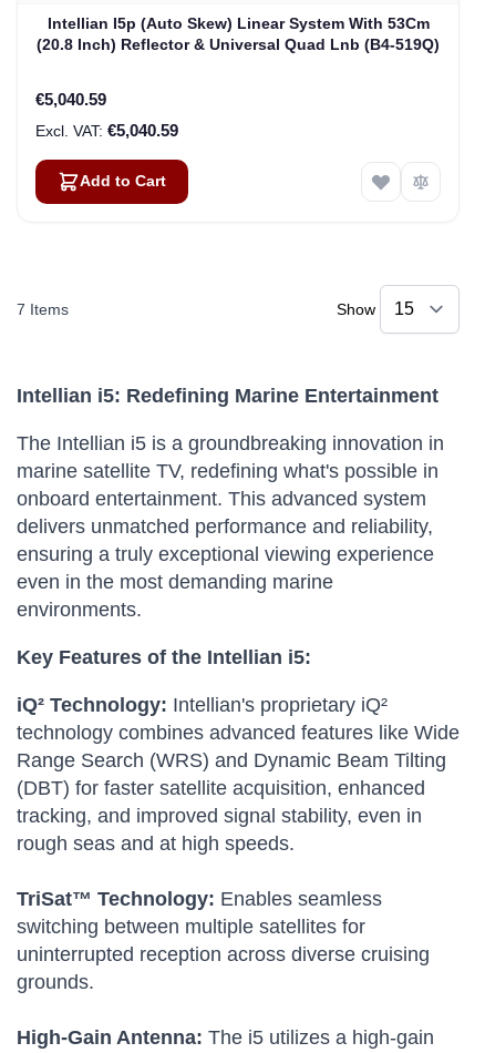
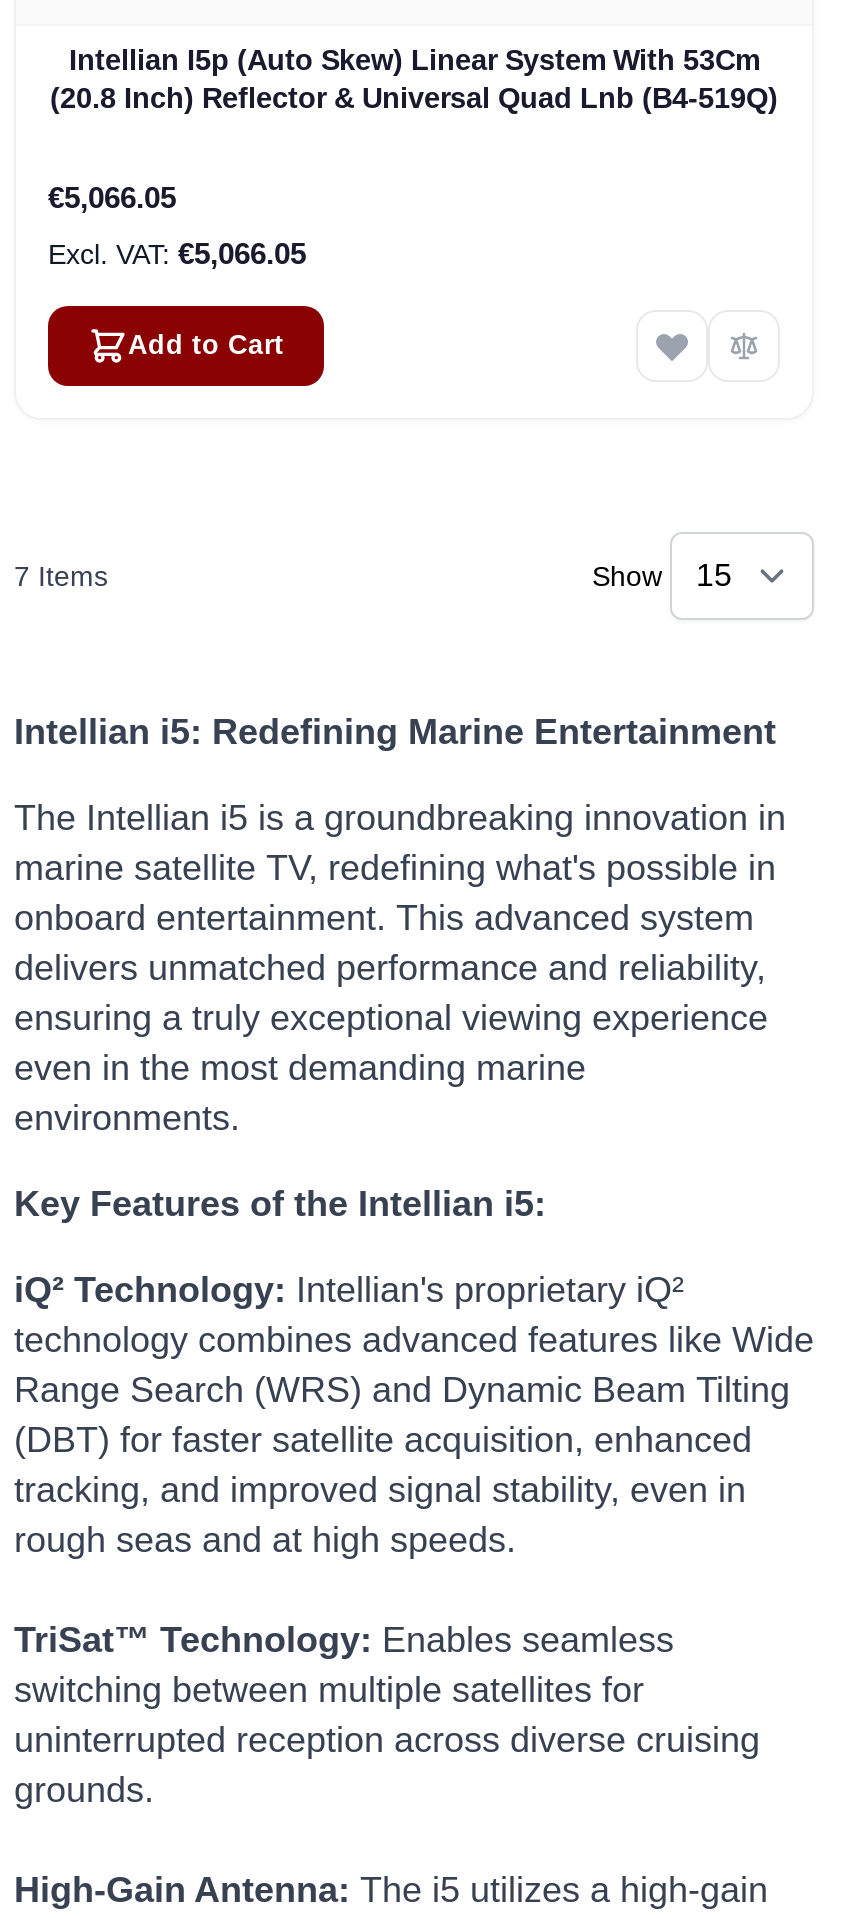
[35,90,106,109] €5,040.59 -> [48,181,176,215] €5,066.05
[107,121,178,140] €5,040.59 -> [178,237,306,271] €5,066.05

